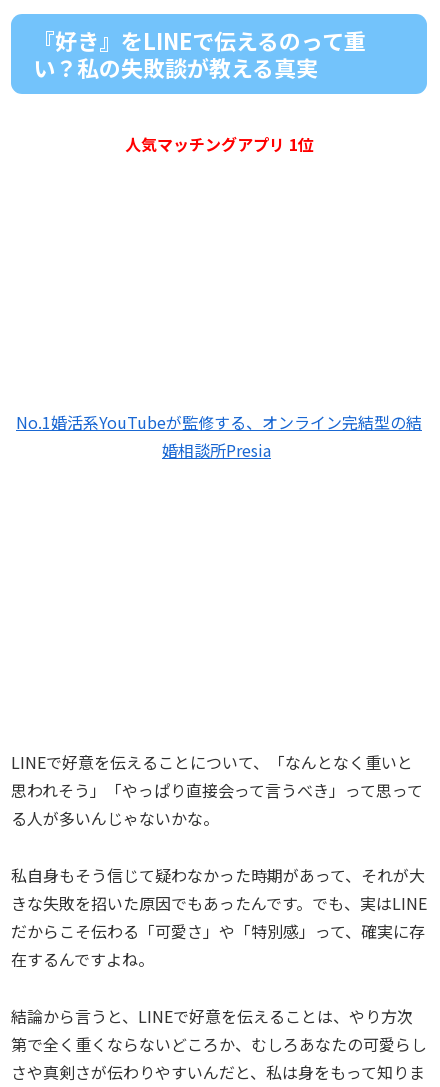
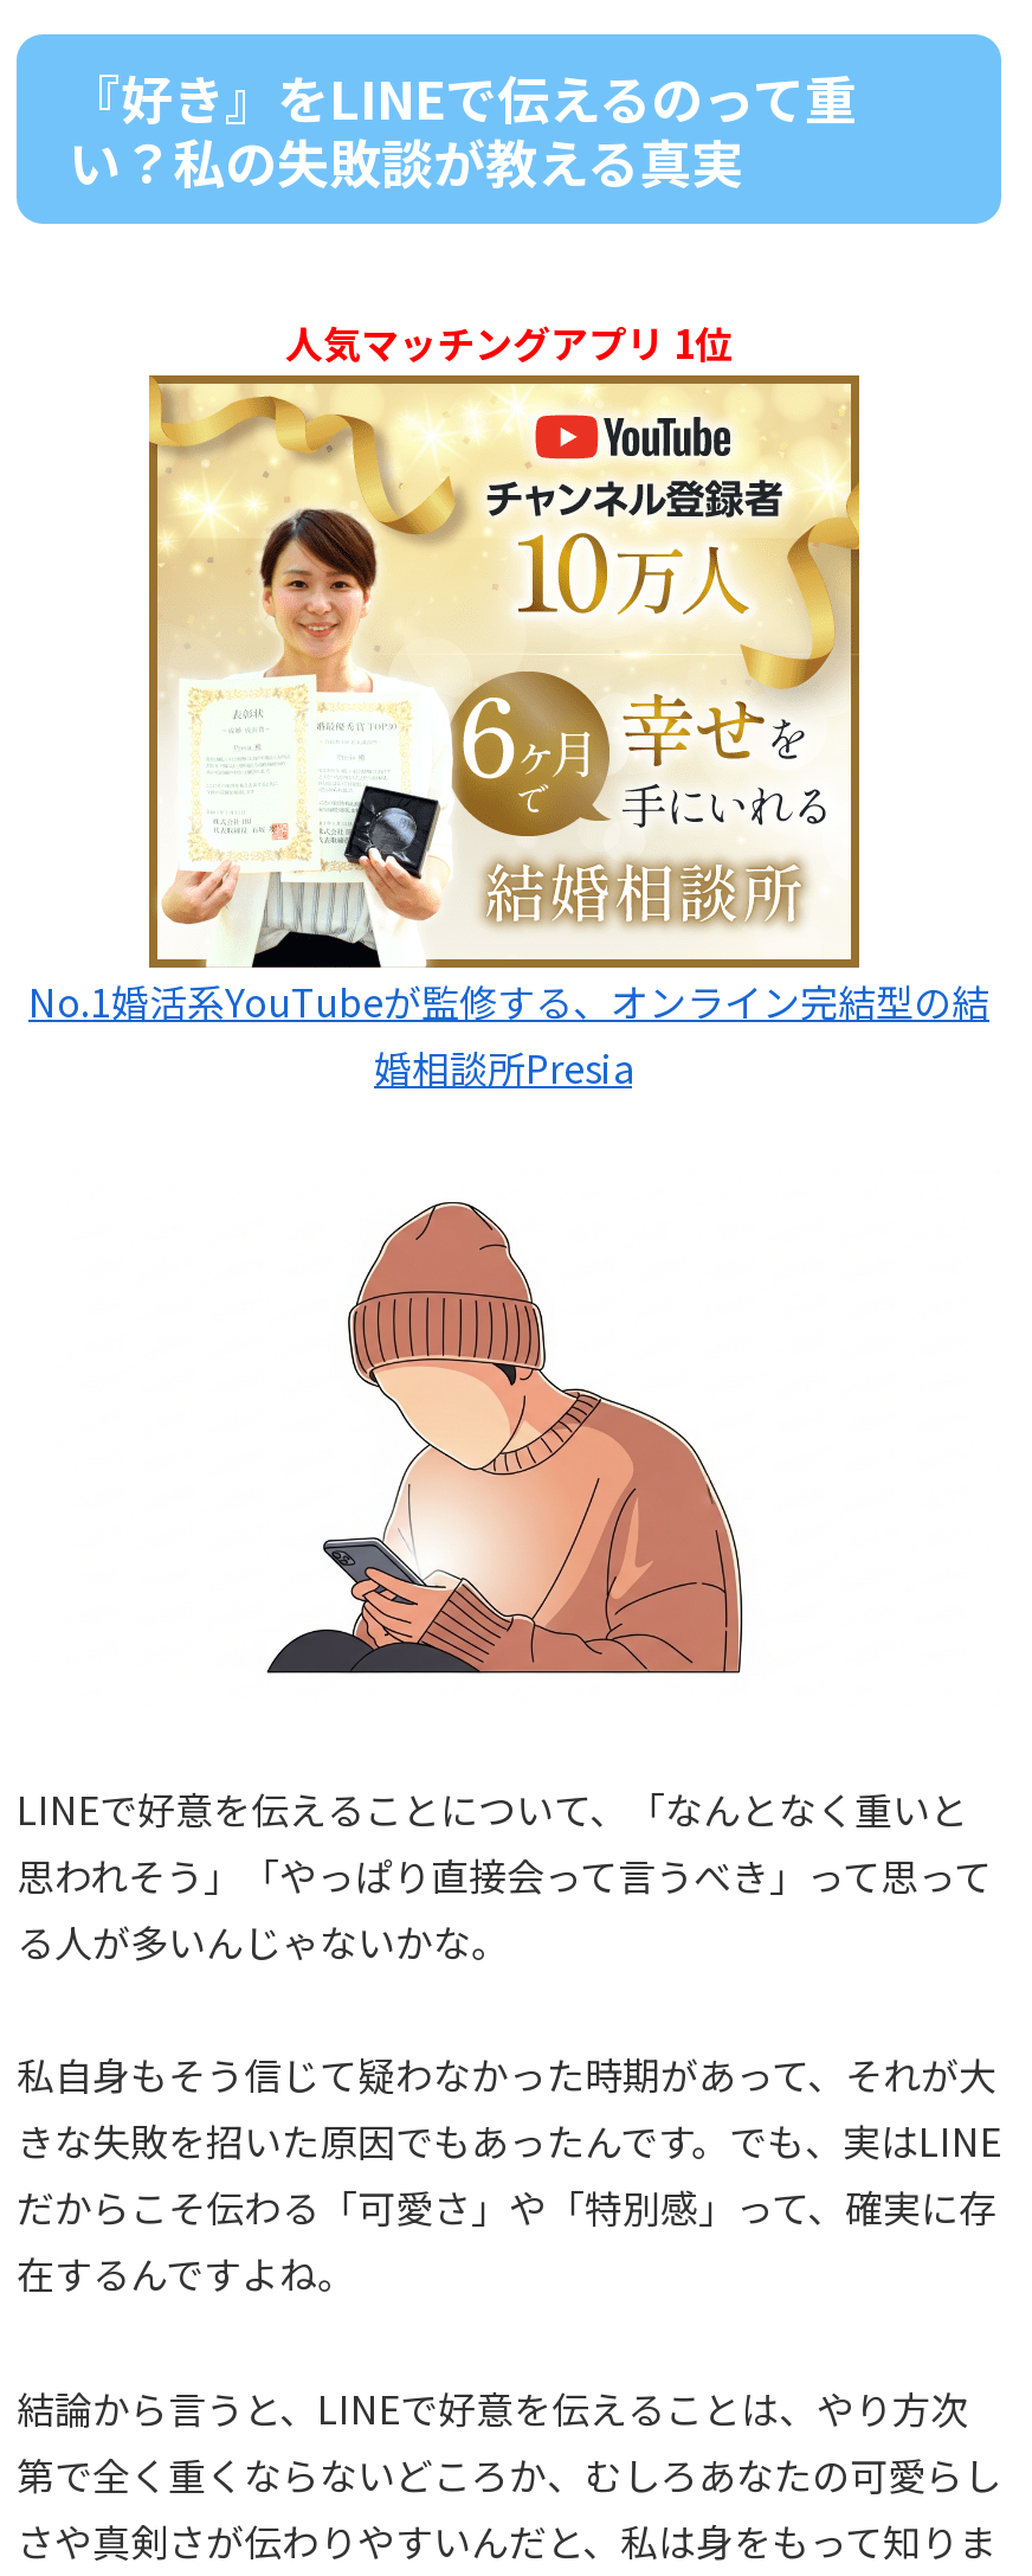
none -> [147,373,862,968] [image]
none -> [265,1200,746,1676] [image]

